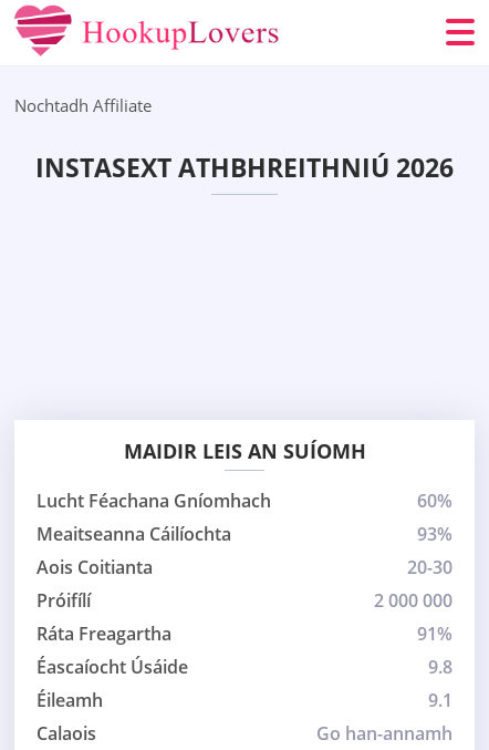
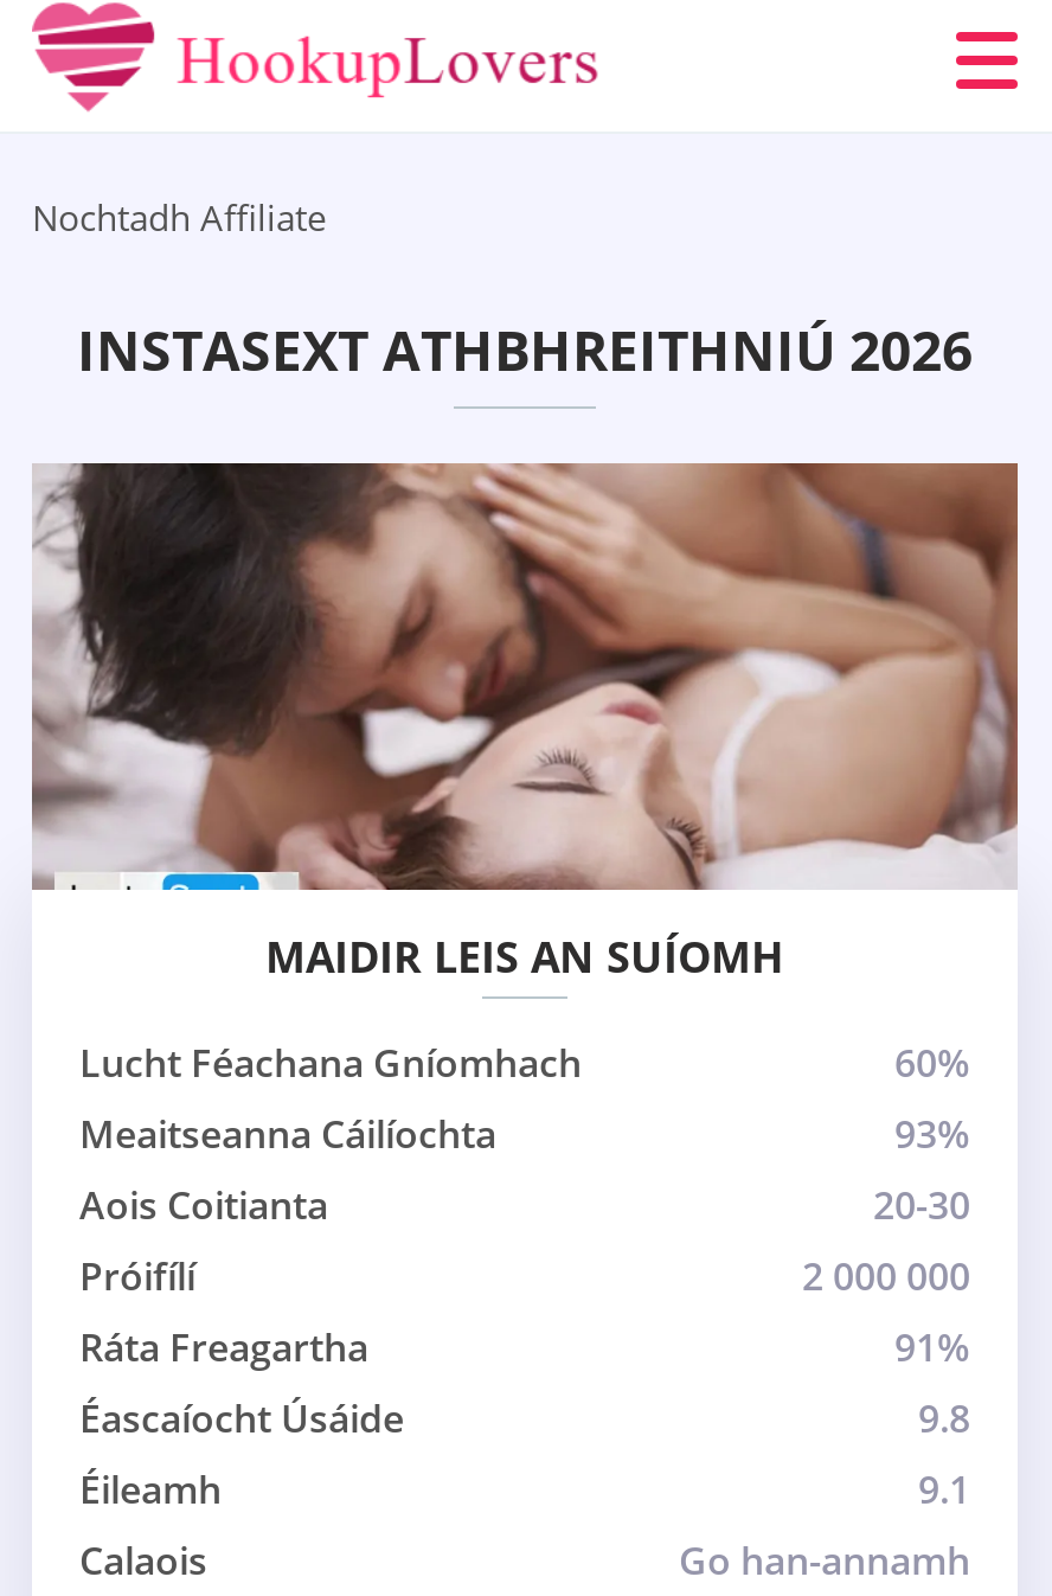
none -> [30,461,1020,892] [image]

